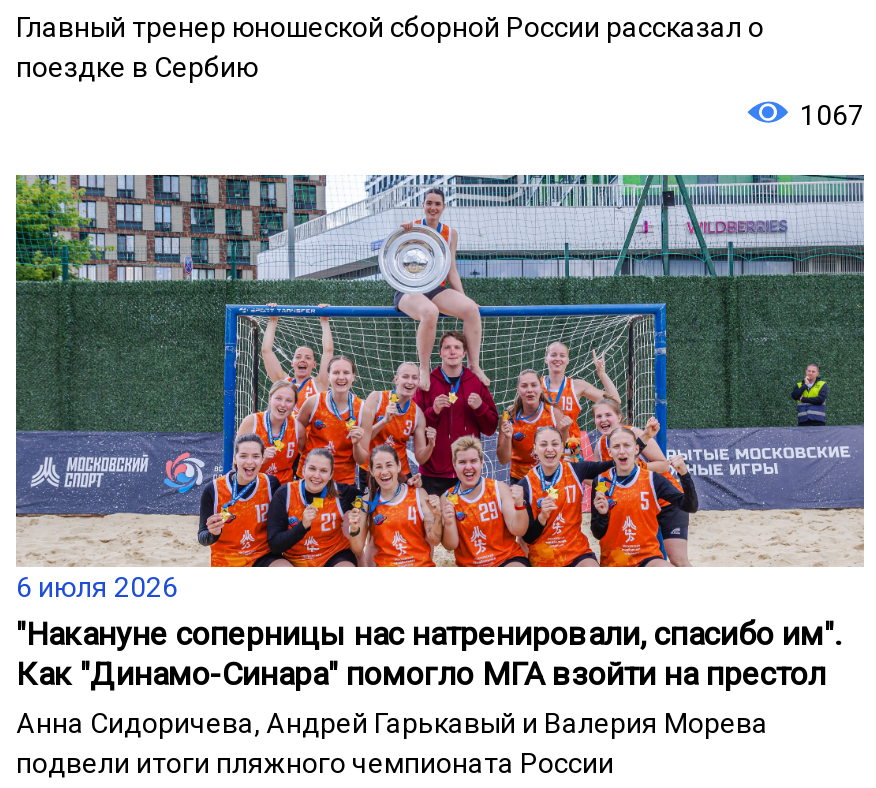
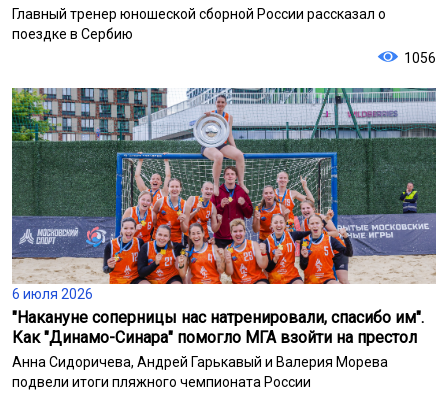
[800,98,864,130] 1067 -> [404,50,436,66] 1056

